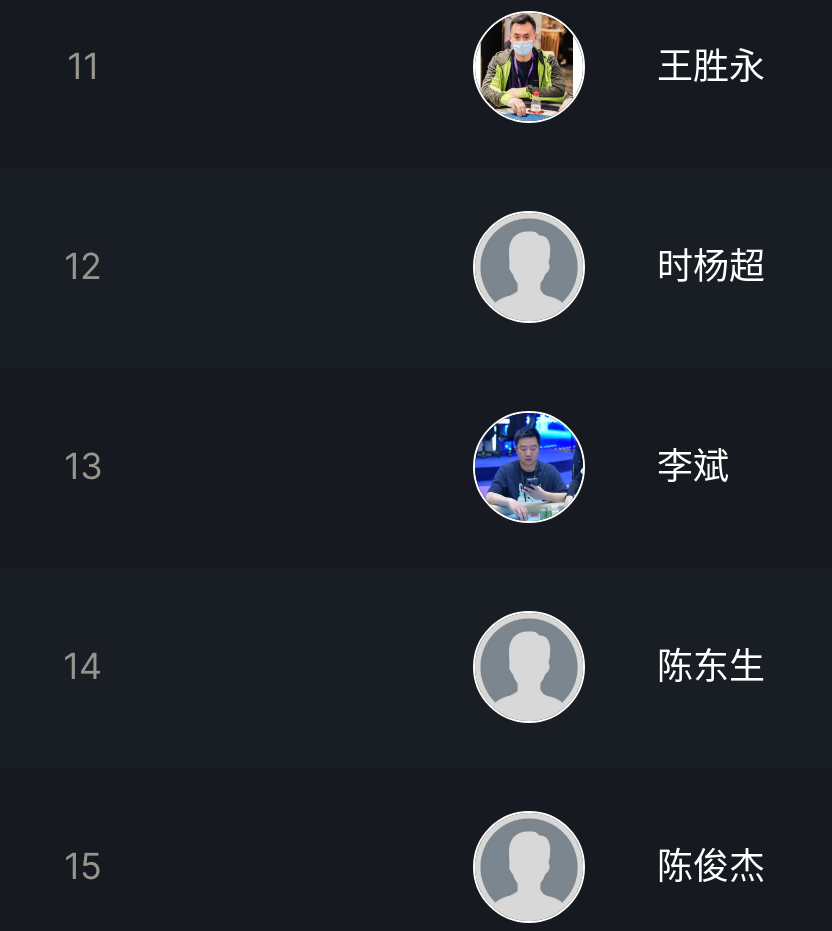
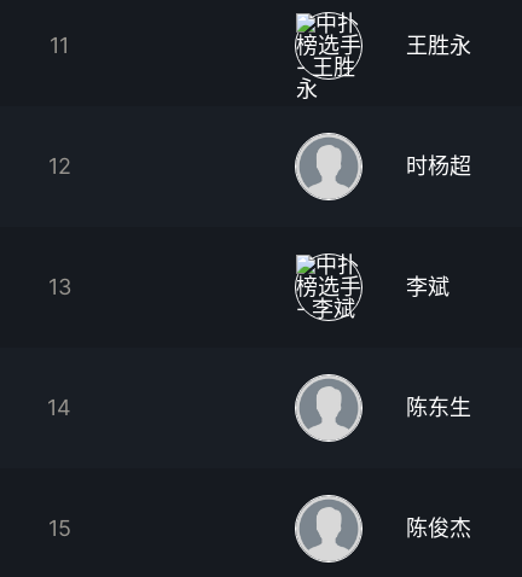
[473,11,585,155] [image] -> [295,11,362,100] [image]
[473,411,585,523] [image] -> [295,252,361,321] [image]

